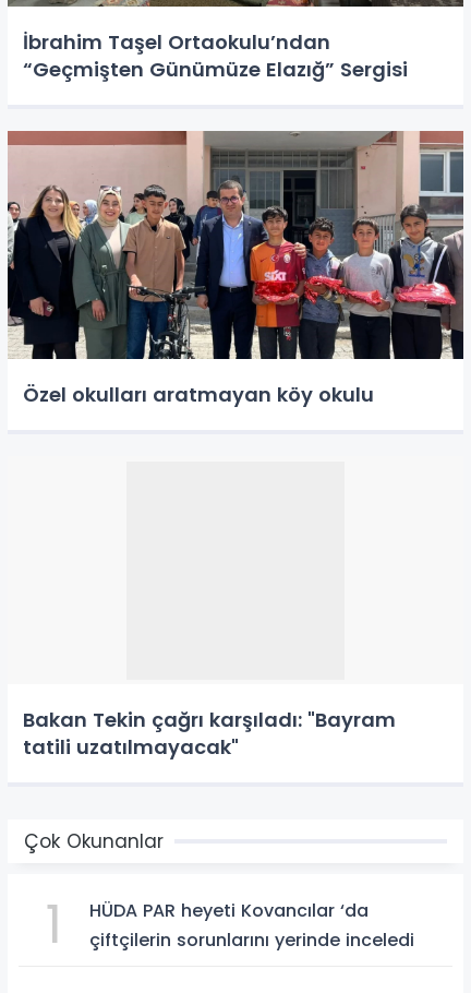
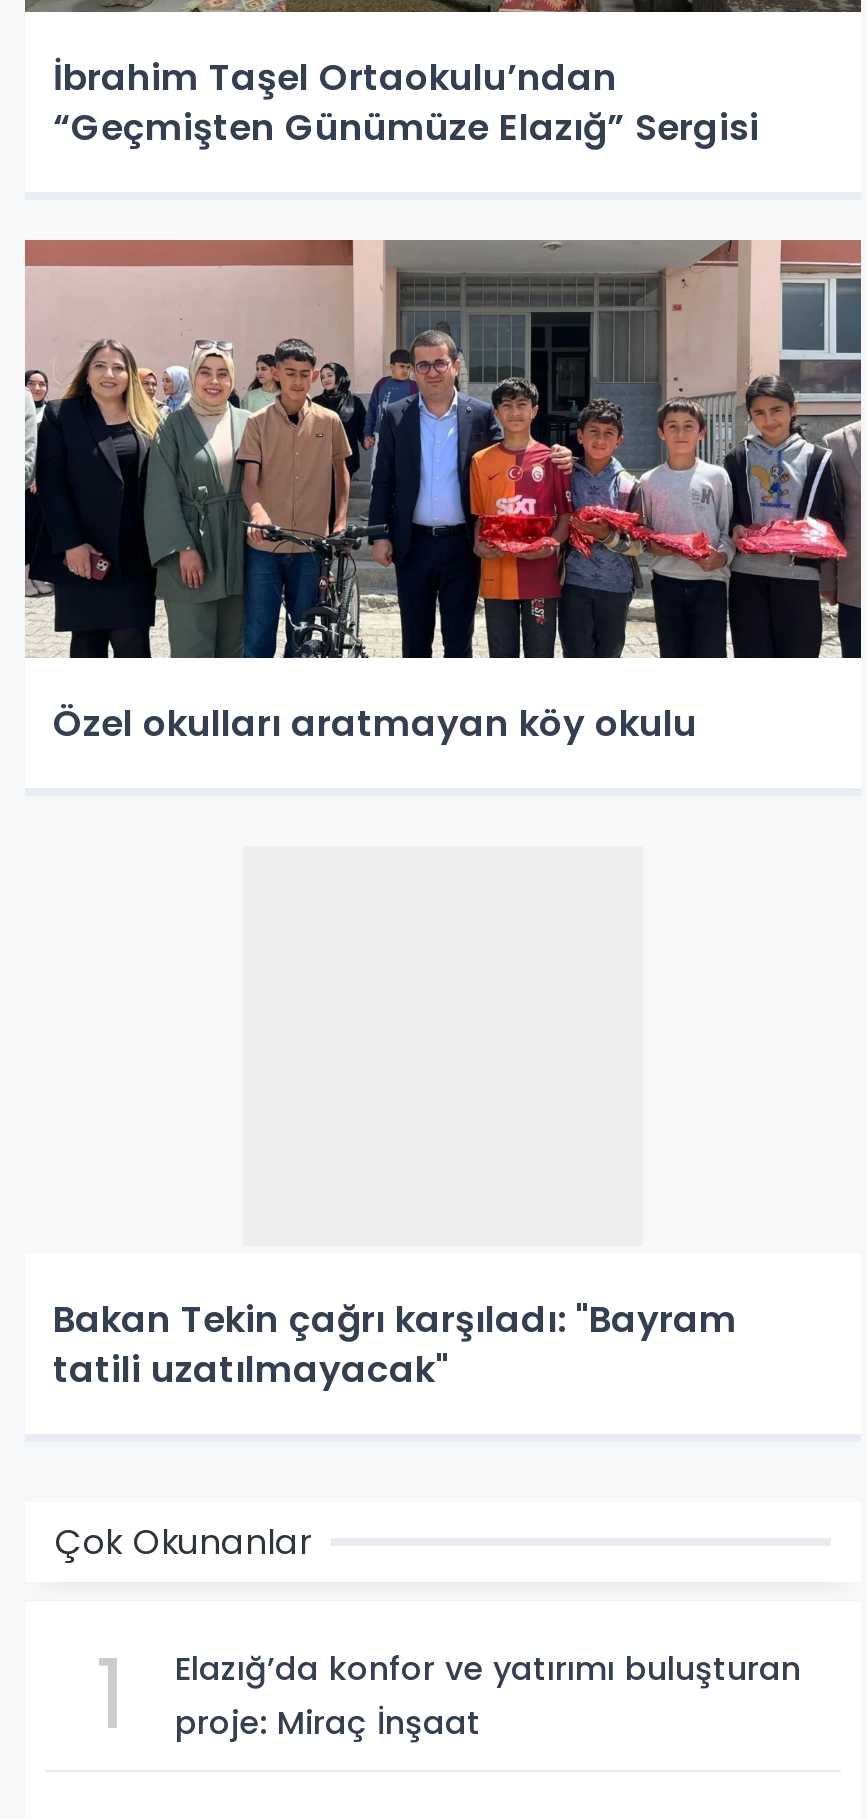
[89,899,414,953] HÜDA PAR heyeti Kovancılar ‘da | çiftçilerin sorunlarını yerinde inceledi -> [175,1647,801,1747] Elazığ’da konfor ve yatırımı buluşturan | proje: Miraç İnşaat

